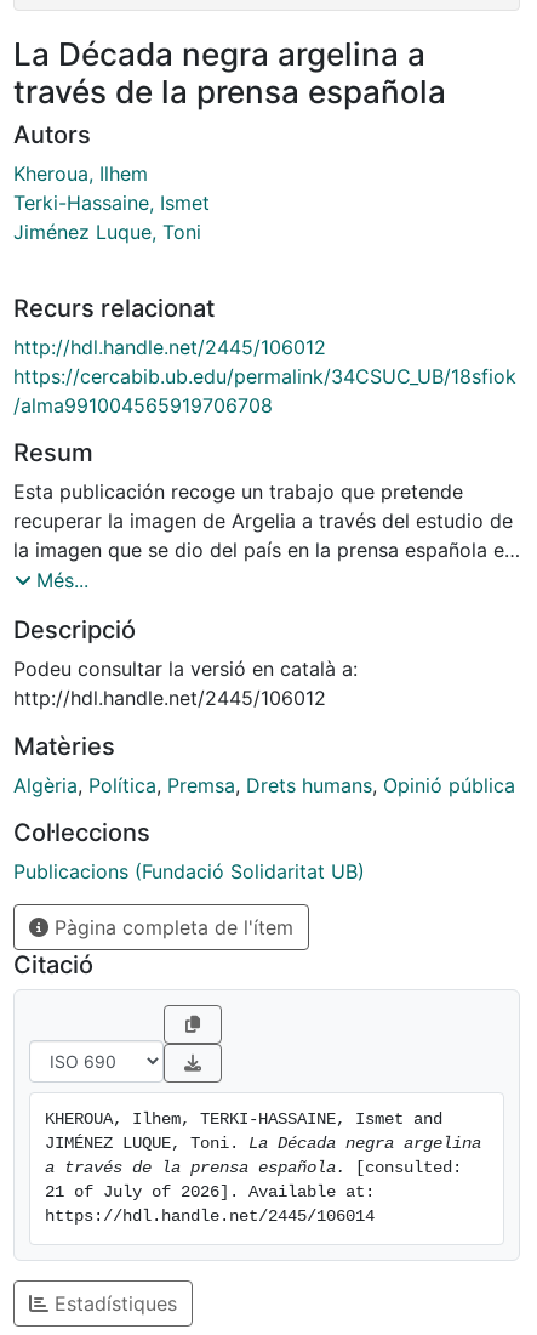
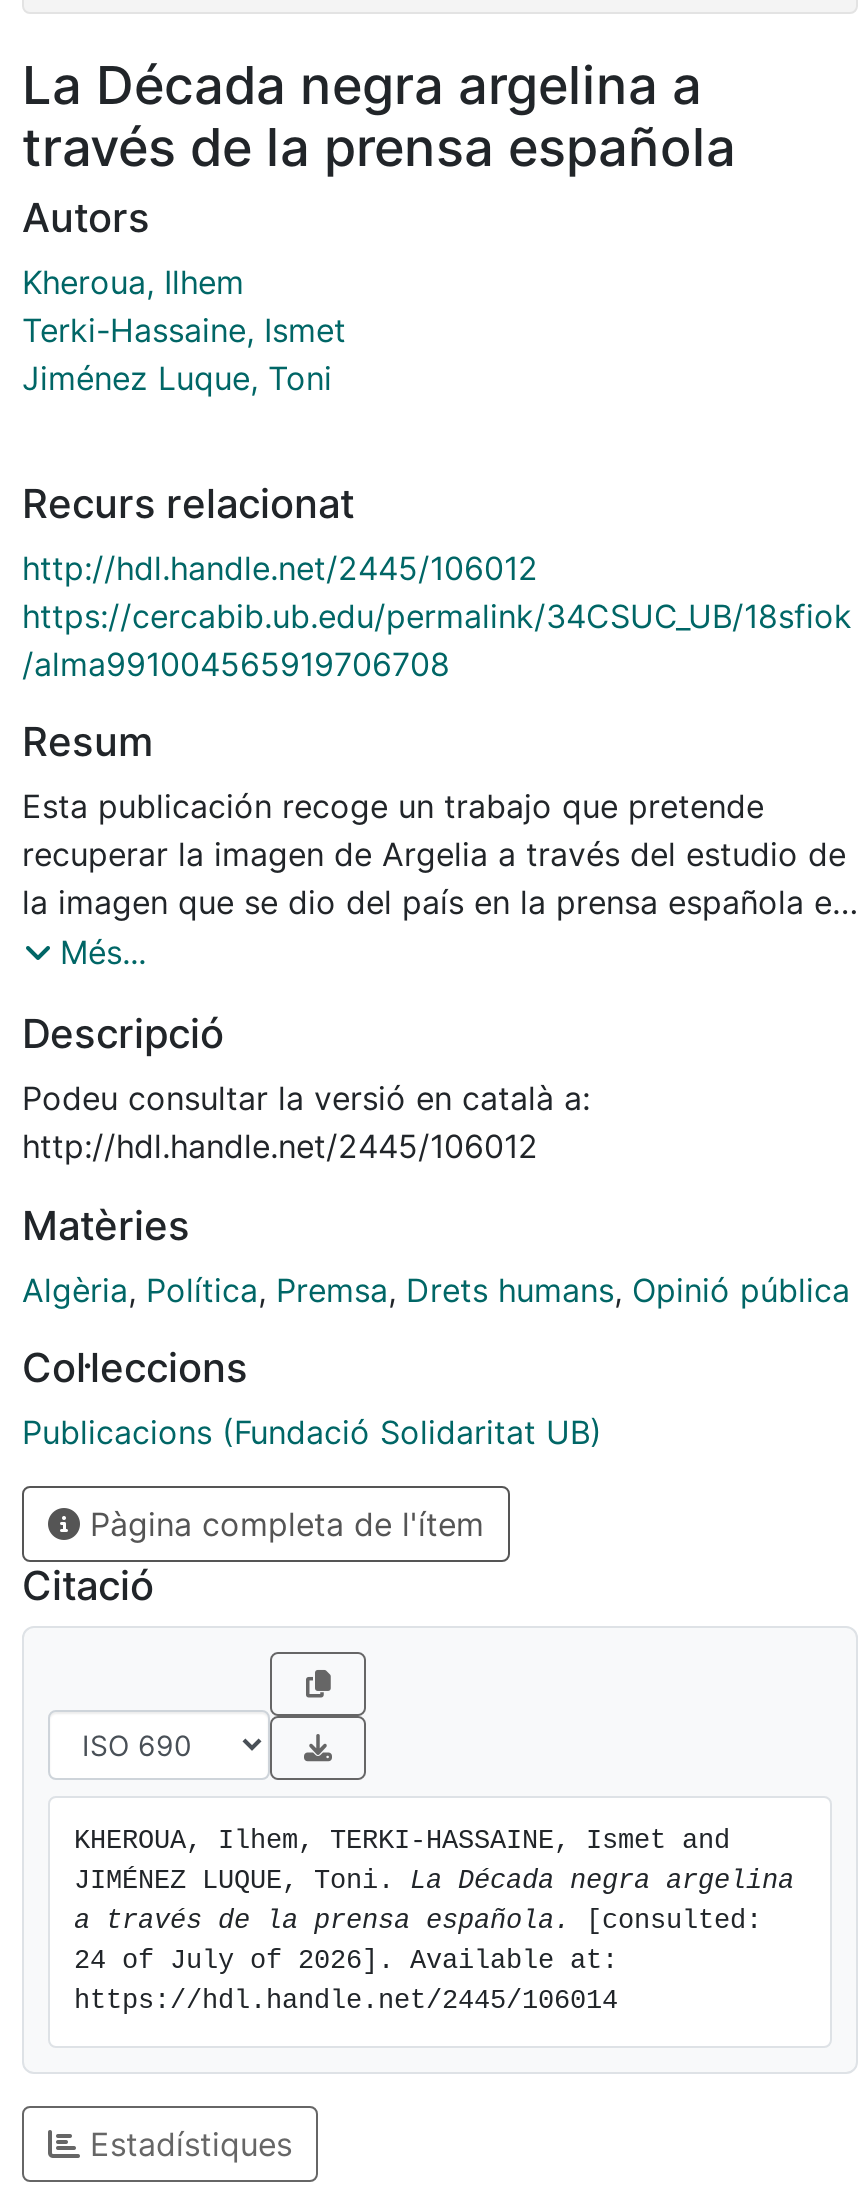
[45,1184,375,1202] 21 of July of 2026]. Available at: -> [74,1947,618,1977] 24 of July of 2026]. Available at:

